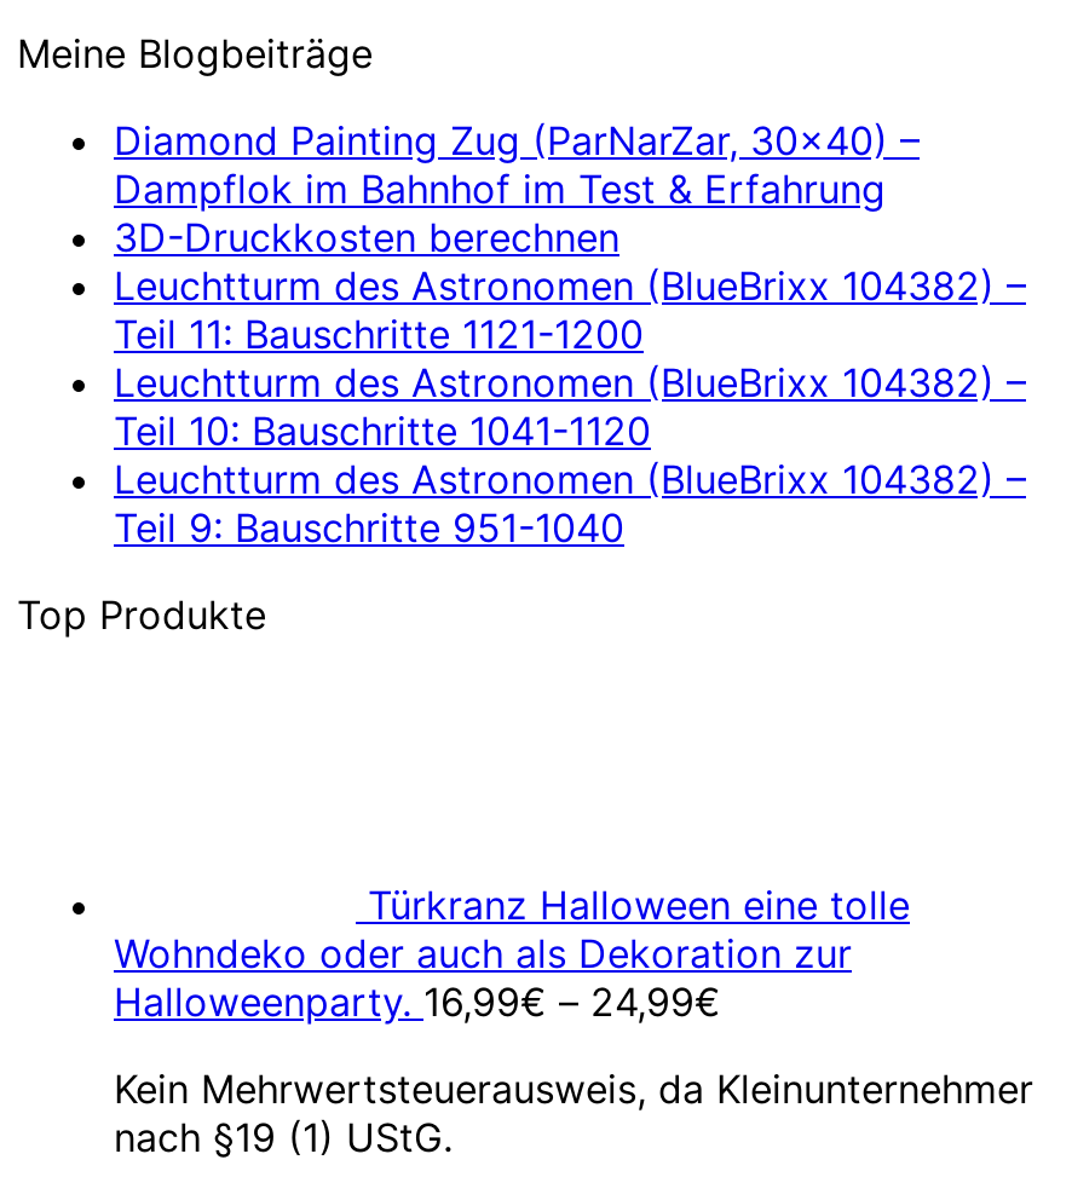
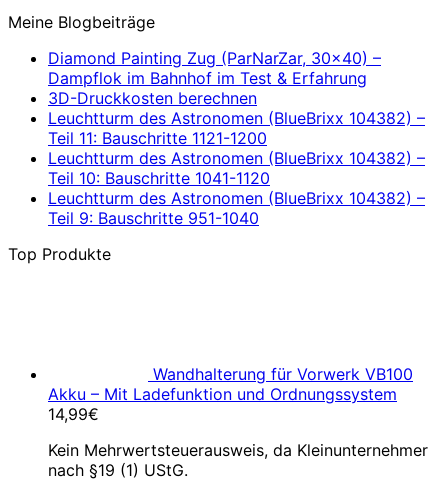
[114,881,910,1026] Türkranz Halloween eine tolle | Wohndeko oder auch als Dekoration zur | Halloweenparty. 16,99€– 24,99€ -> [48,364,413,424] Wandhalterung für Vorwerk VB100 | Akku – Mit Ladefunktion und Ordnungssystem | 14,99€

